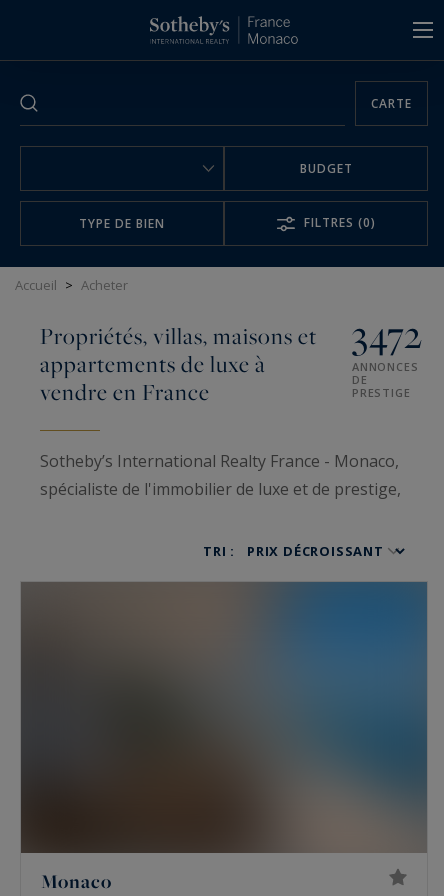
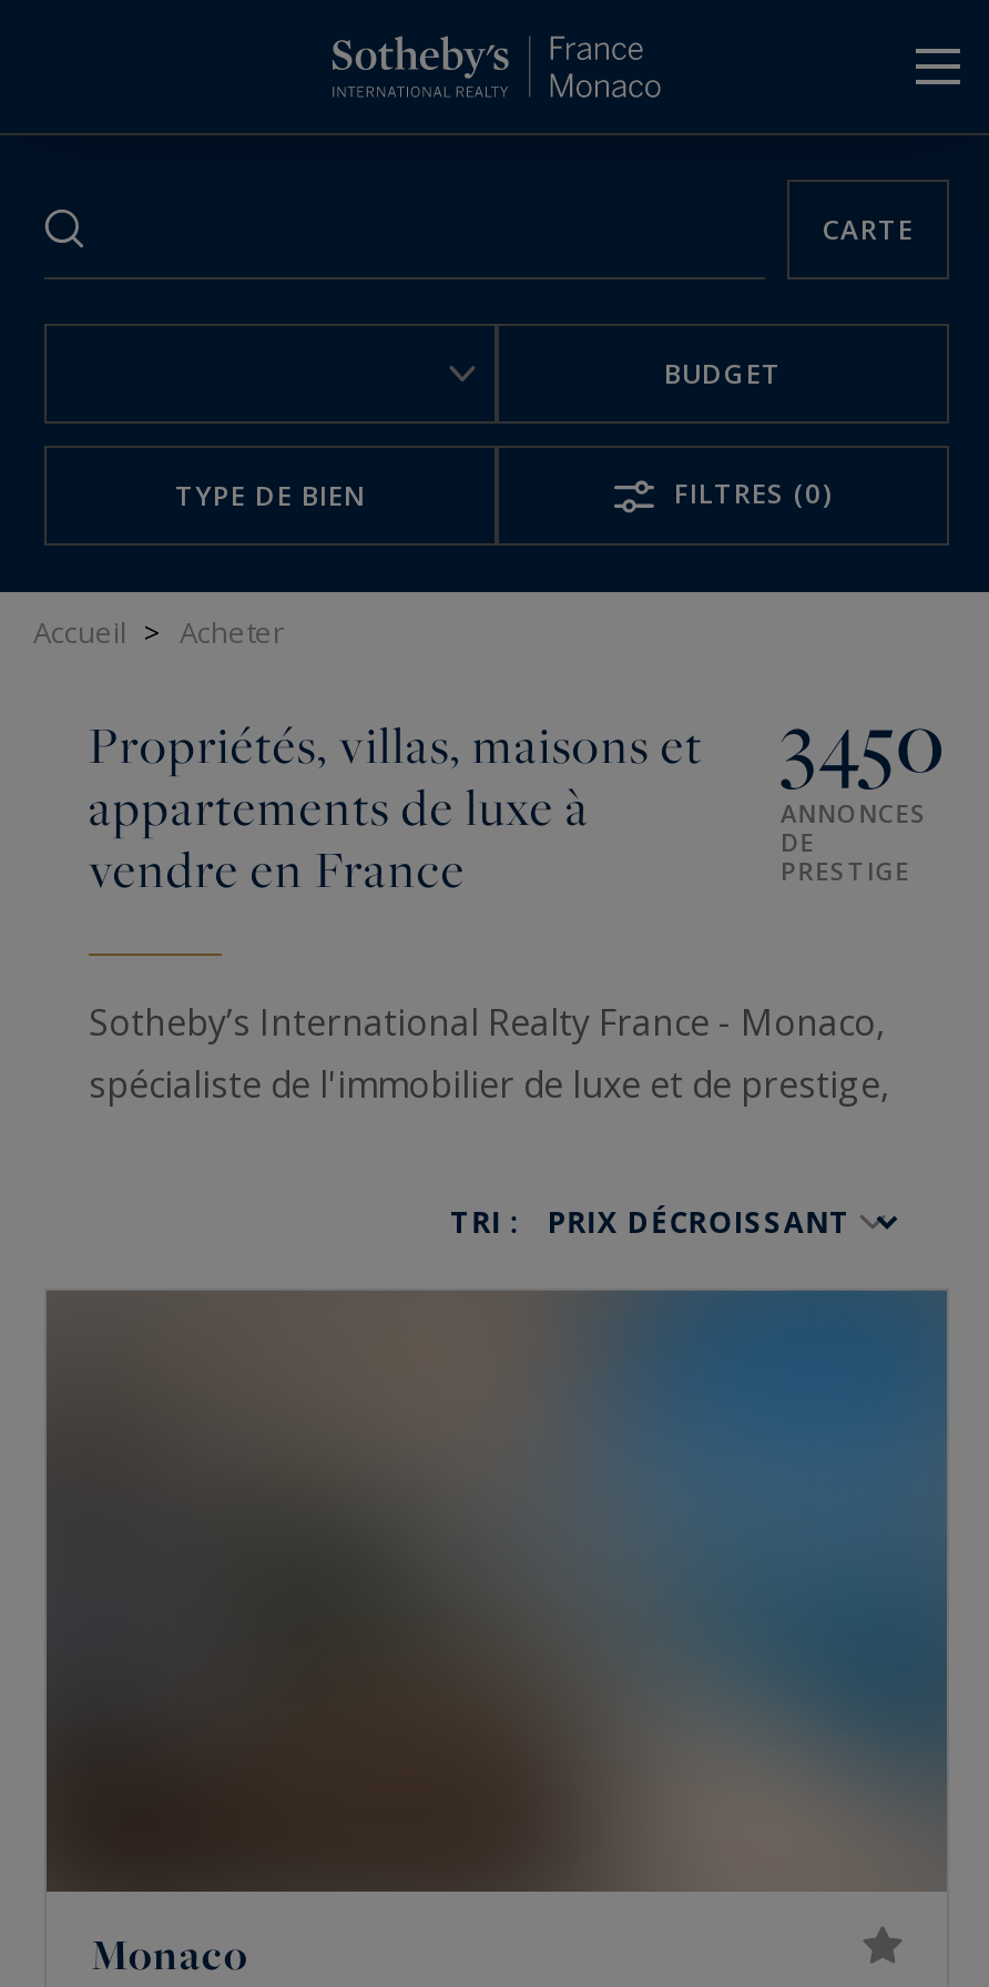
[40,309,422,359] Propriétés, villas, maisons et 3472 -> [89,685,945,796] Propriétés, villas, maisons et 3450

